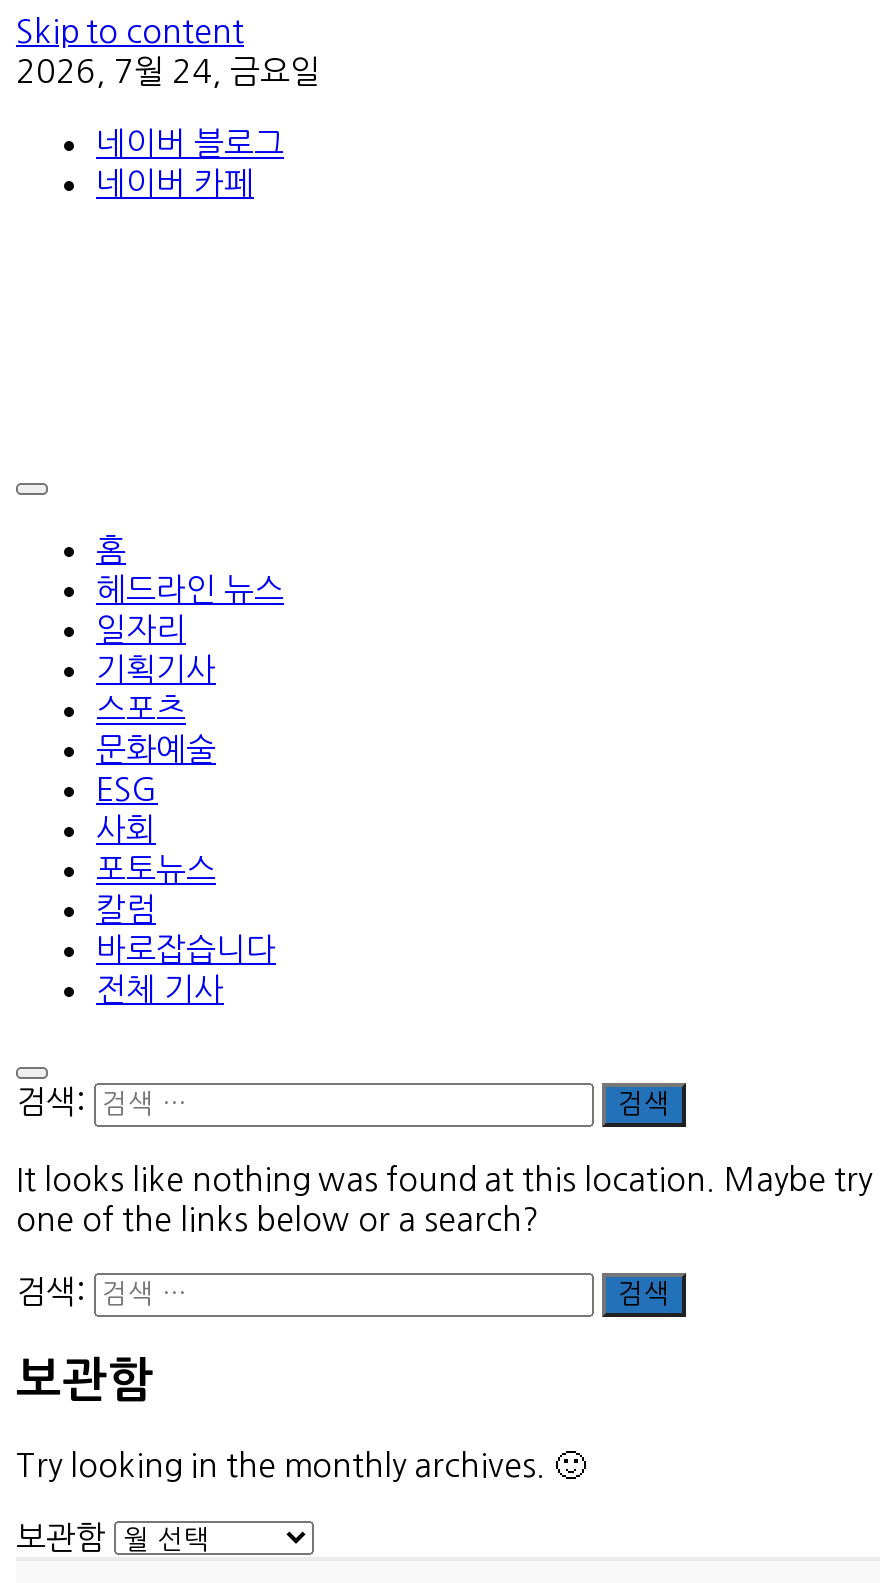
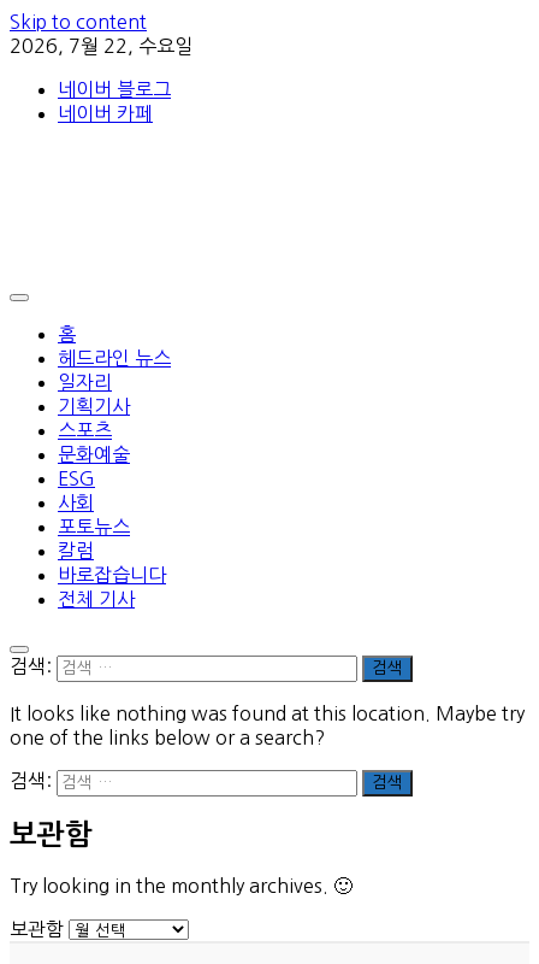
[16,55,320,87] 2026, 7월 24, 금요일 -> [10,36,192,55] 2026, 7월 22, 수요일

